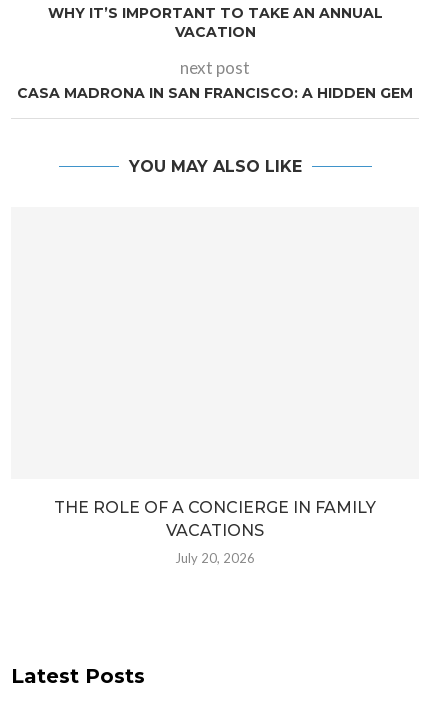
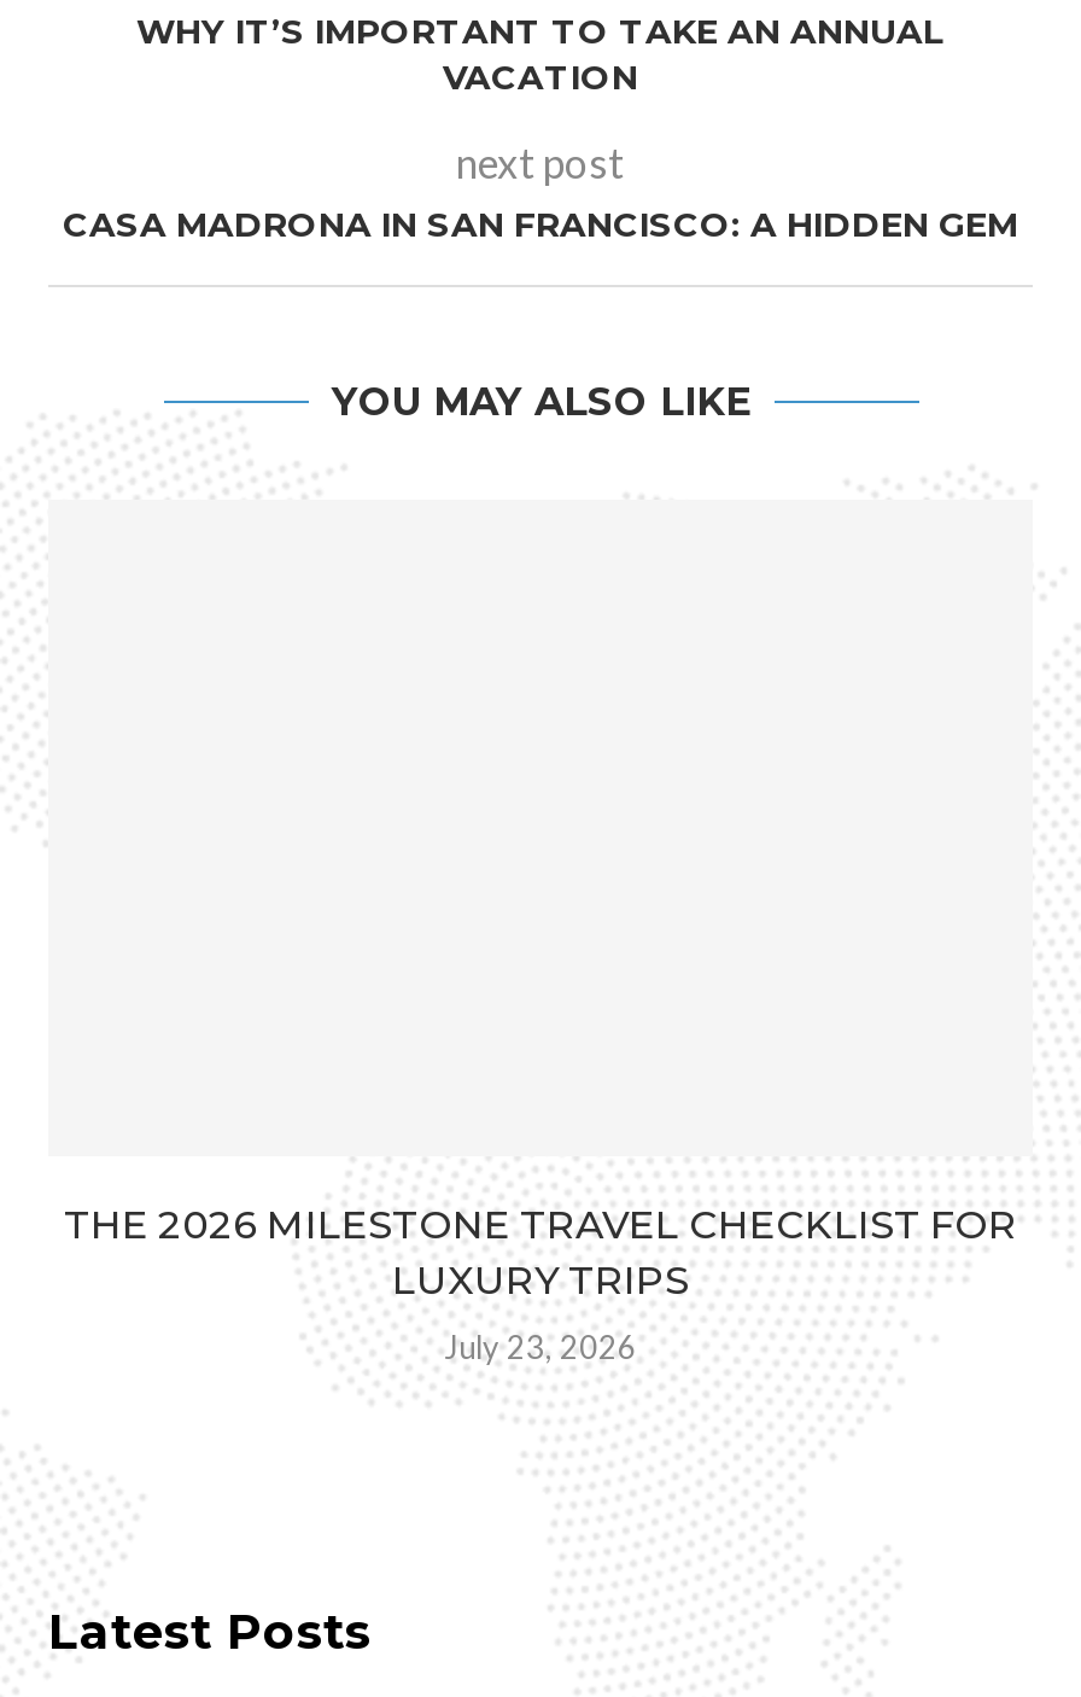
[54,498,376,540] THE ROLE OF A CONCIERGE IN FAMILY | VACATIONS -> [64,1202,1017,1304] THE 2026 MILESTONE TRAVEL CHECKLIST FOR | LUXURY TRIPS
[175,550,255,566] July 20, 2026 -> [444,1328,637,1366] July 23, 2026

